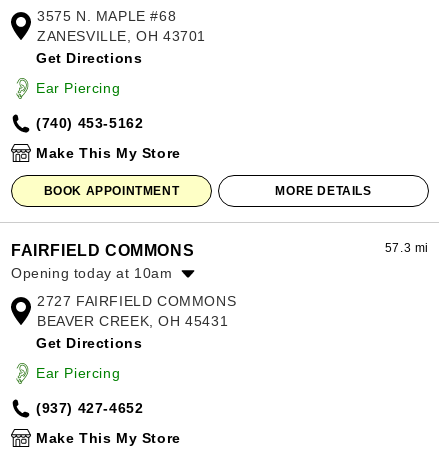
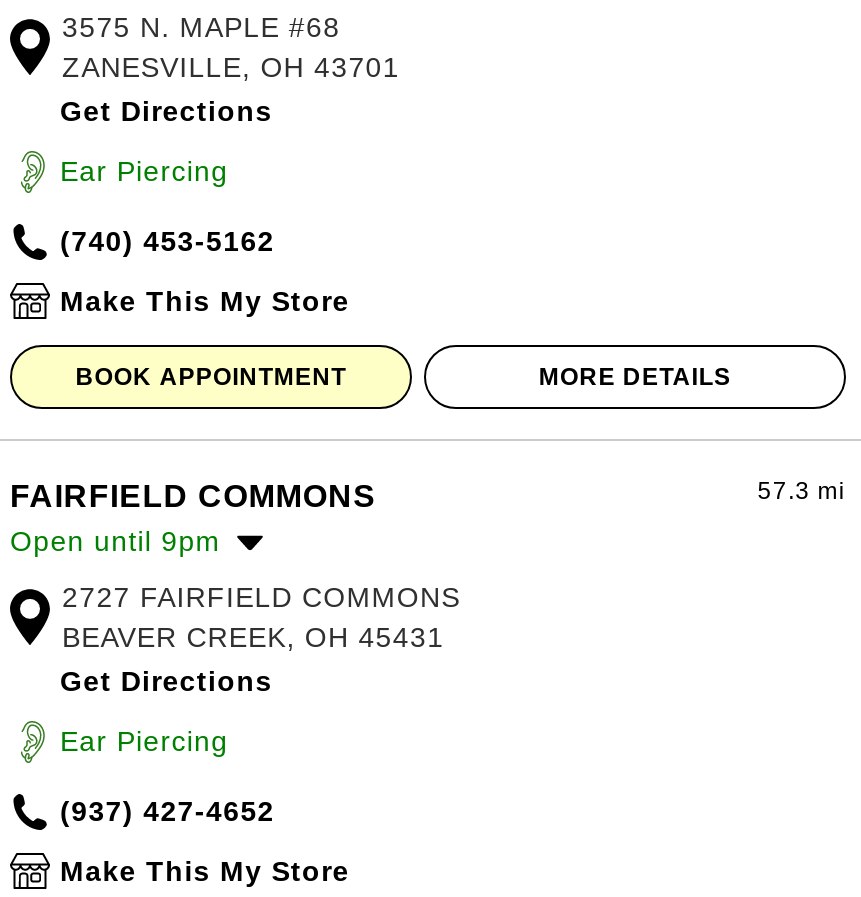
[11,265,173,281] Opening today at 10am -> [10,526,221,558] Open until 9pm

